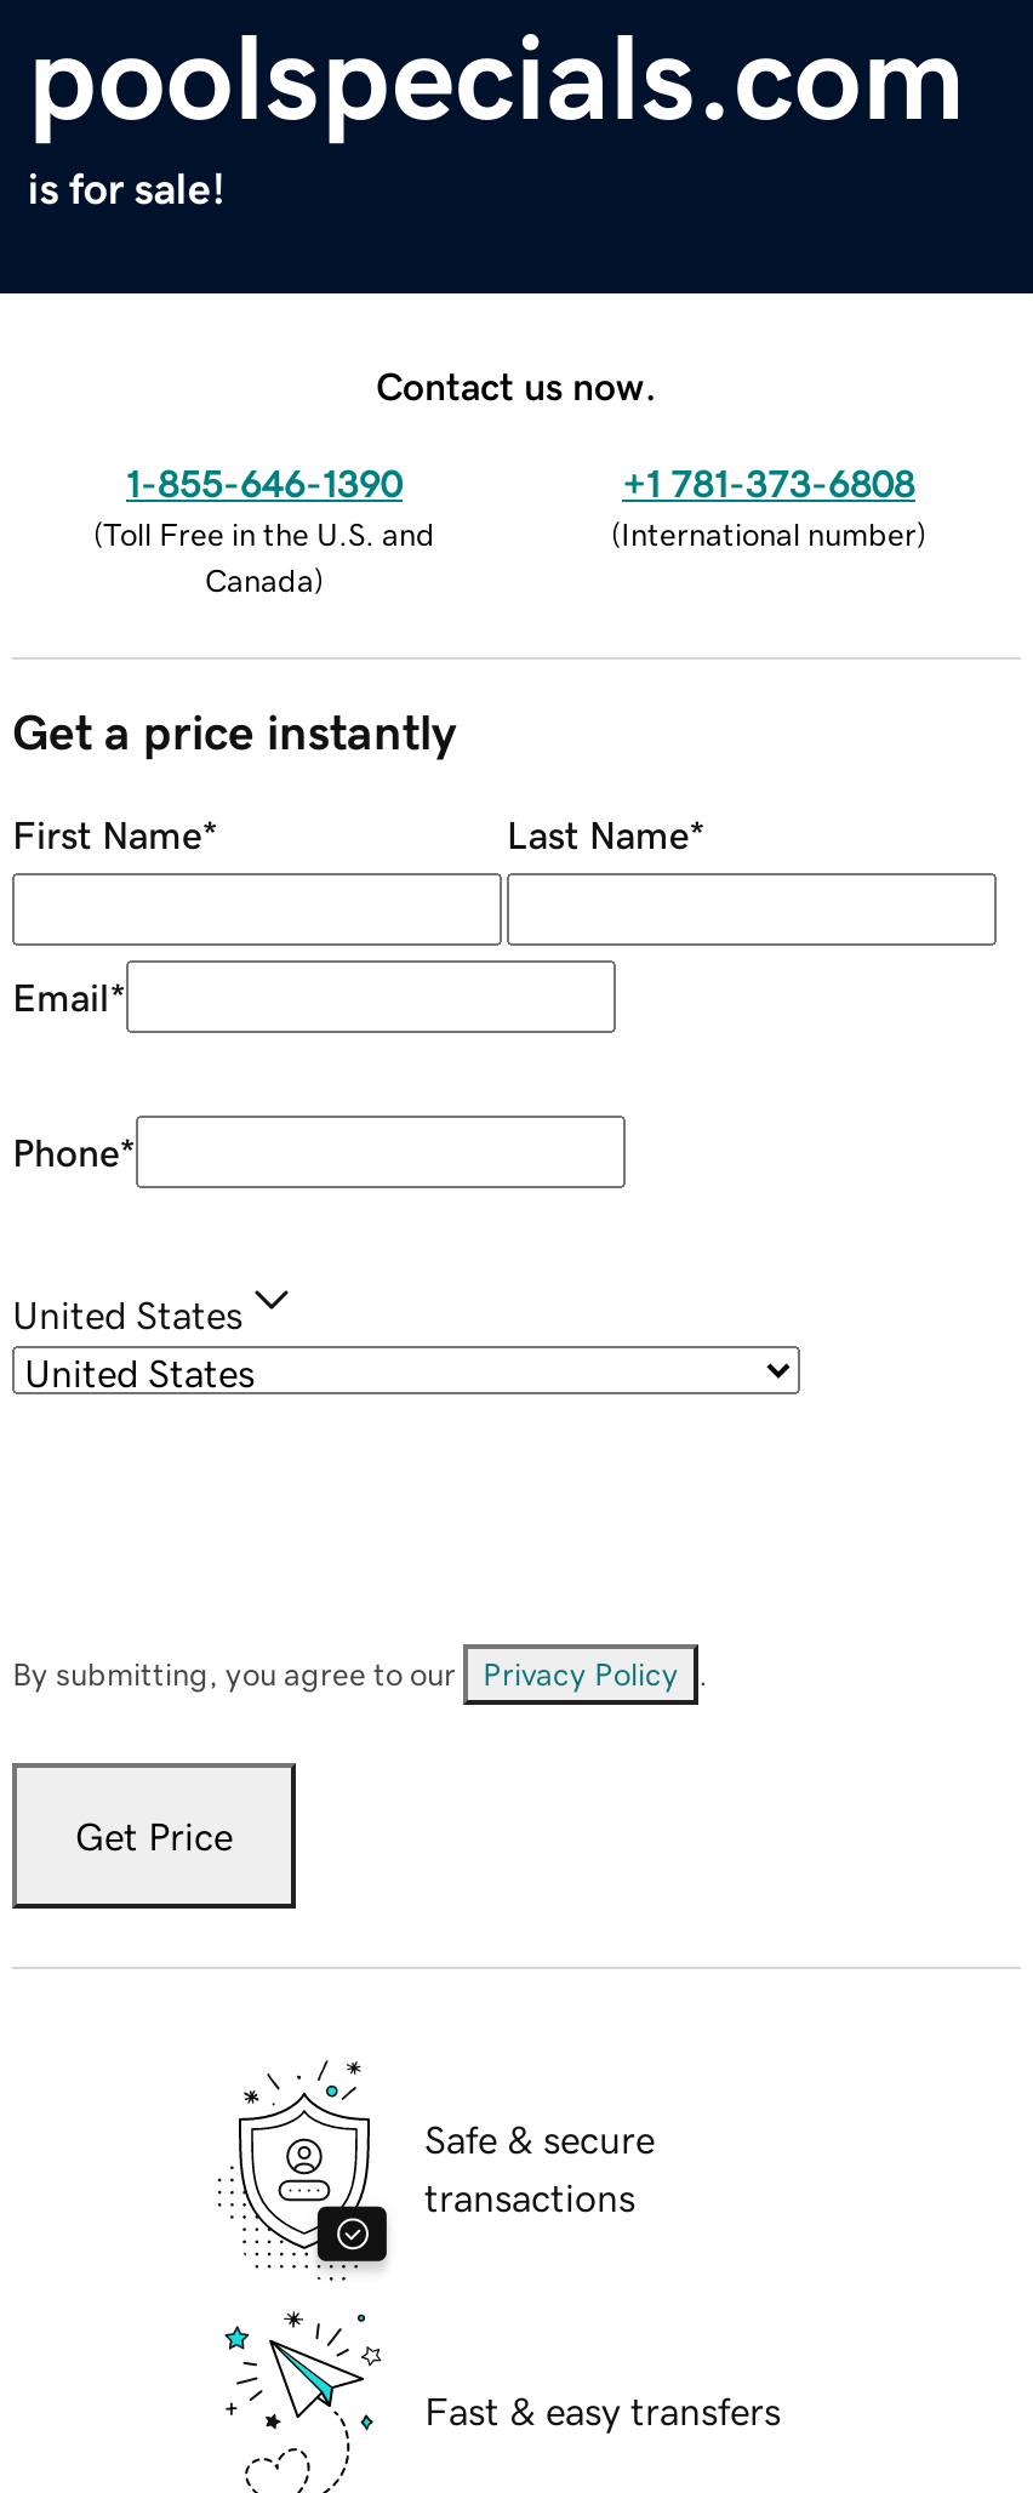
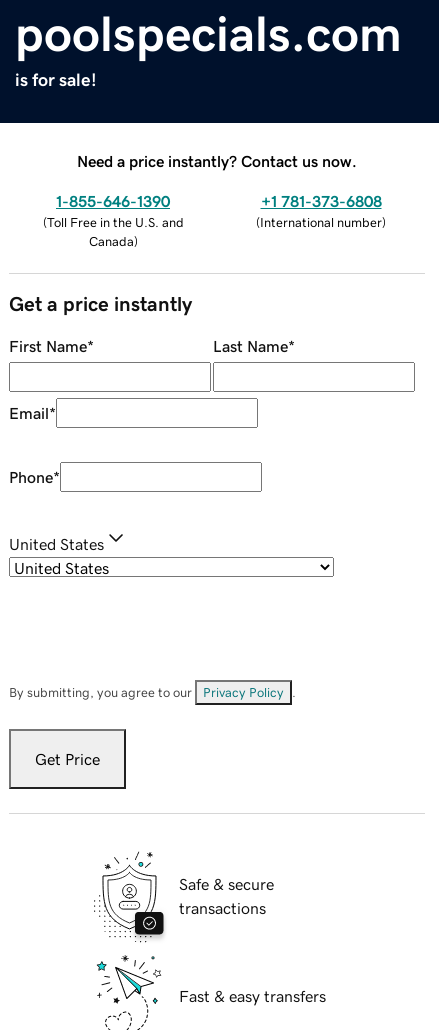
[376,365,657,404] Contact us now. -> [77,153,357,169] Need a price instantly? Contact us now.

